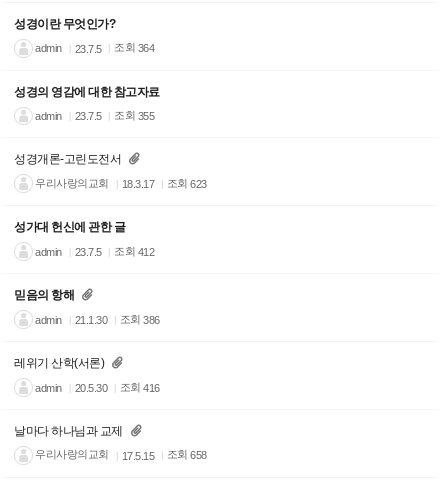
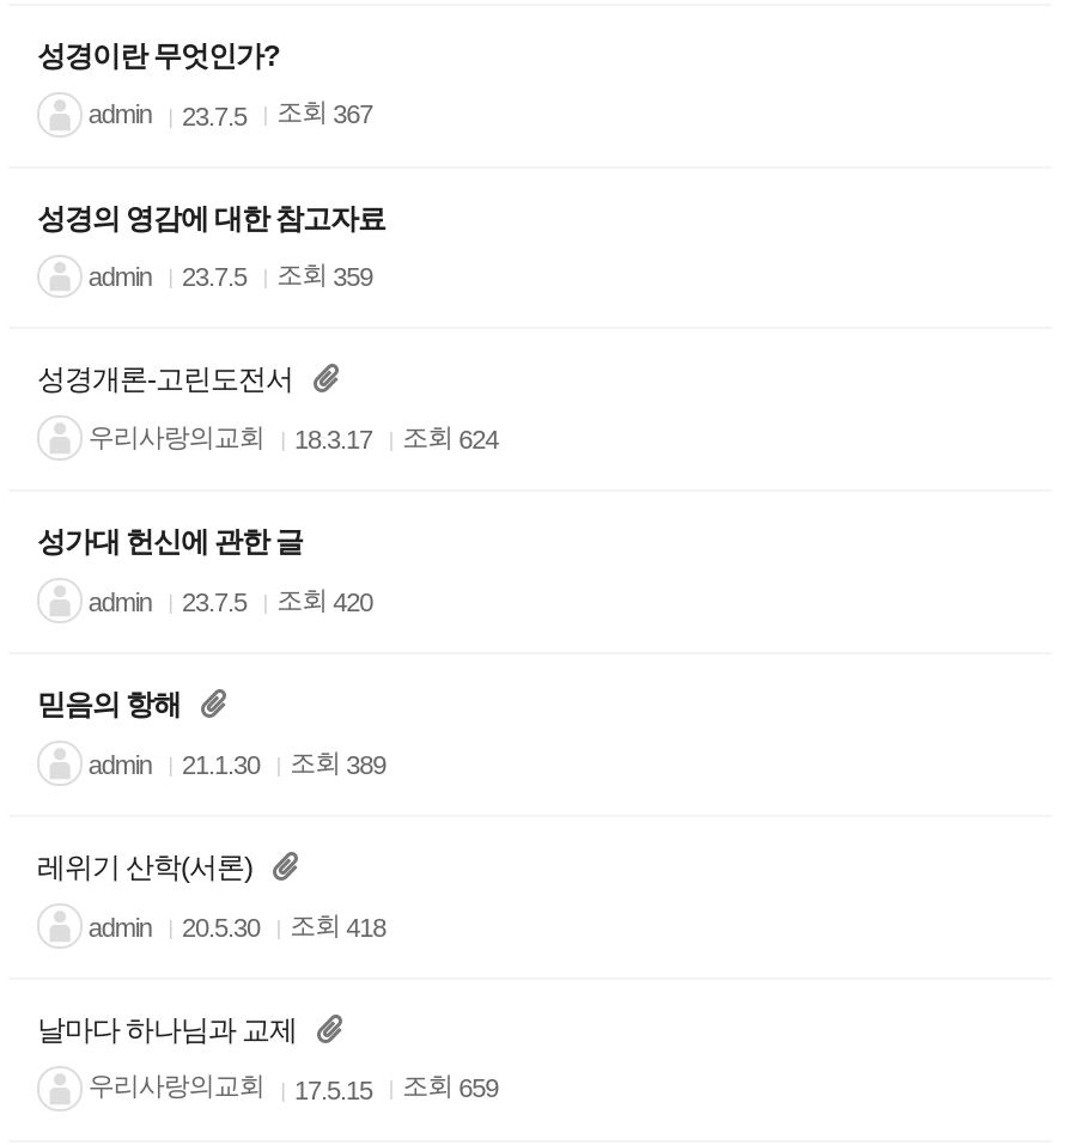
[35,41,154,55] admin 23.7.5 조회 364 -> [88,97,372,130] admin 23.7.5 조회 367
[35,109,154,123] admin 23.7.5 조회 355 -> [88,260,372,292] admin 23.7.5 조회 359
[35,177,207,190] 우리사랑의교회 18.3.17 조회 623 -> [88,422,498,455] 우리사랑의교회 18.3.17 조회 624
[35,245,154,258] admin 23.7.5 조회 412 -> [88,585,372,617] admin 23.7.5 조회 420
[35,313,160,326] admin 21.1.30 조회 386 -> [88,747,386,780] admin 21.1.30 조회 389
[35,381,160,394] admin 20.5.30 조회 416 -> [88,910,386,942] admin 20.5.30 조회 418
[35,448,207,462] 우리사랑의교회 17.5.15 조회 658 -> [88,1072,498,1104] 우리사랑의교회 17.5.15 조회 659

